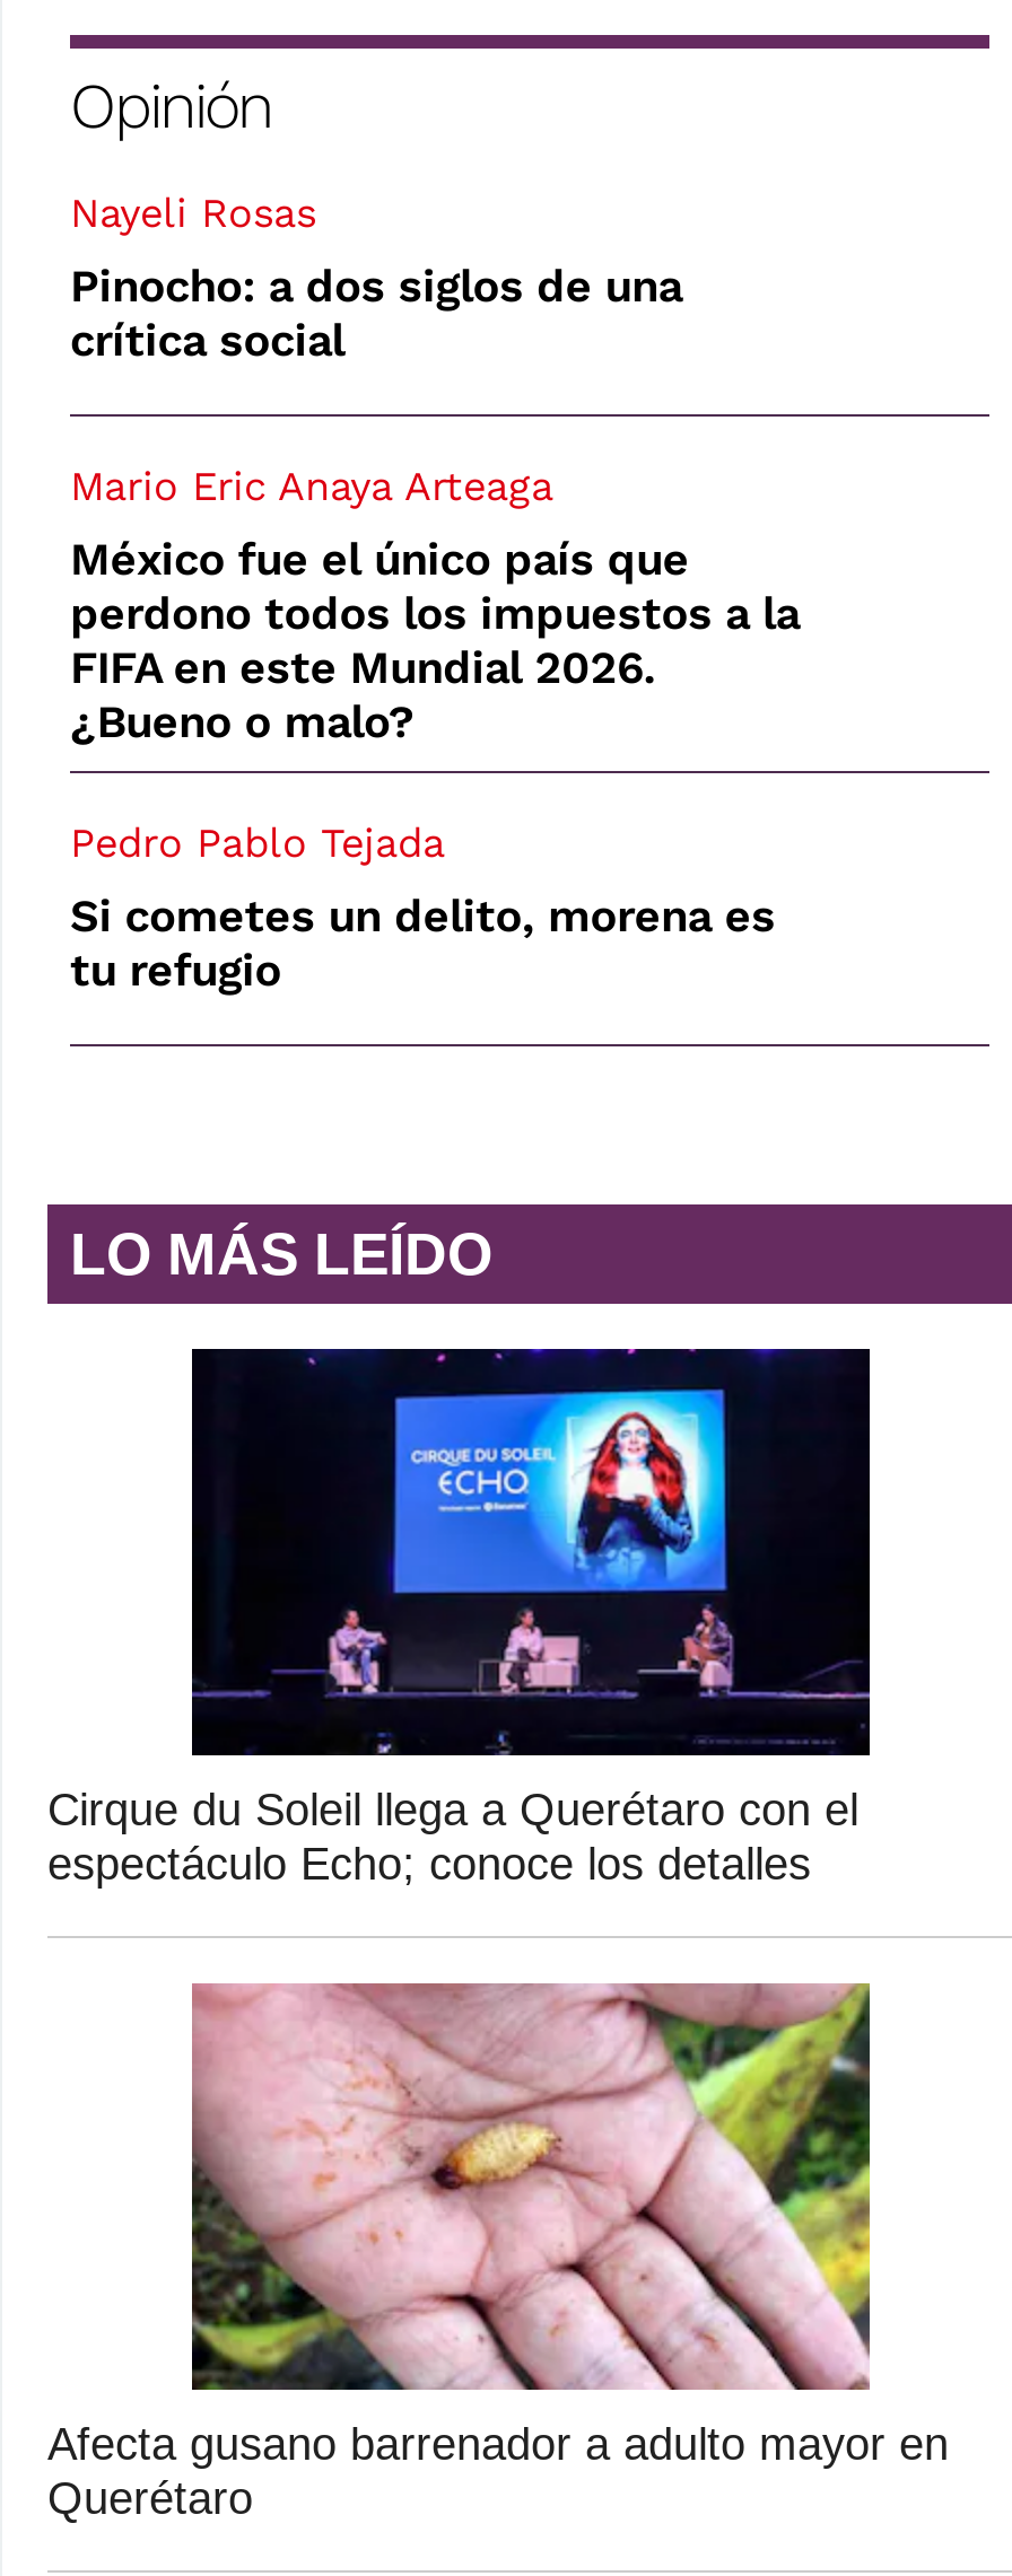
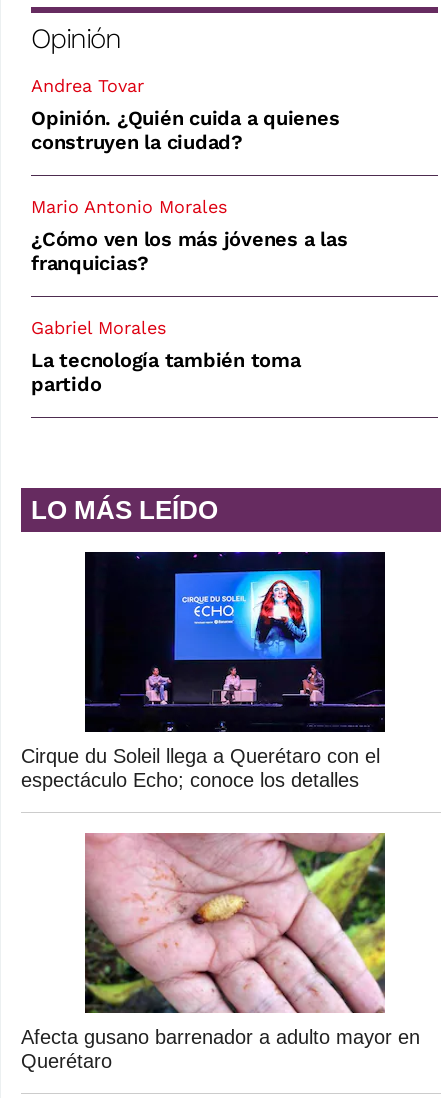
[70,189,682,367] Nayeli Rosas | Pinocho: a dos siglos de una | crítica social -> [31,75,339,154] Andrea Tovar | Opinión. ¿Quién cuida a quienes | construyen la ciudad?
[70,462,800,749] Mario Eric Anaya Arteaga | México fue el único país que | perdono todos los impuestos a la | FIFA en este Mundial 2026. | ¿Bueno o malo? -> [31,196,347,275] Mario Antonio Morales | ¿Cómo ven los más jóvenes a las | franquicias?
[70,819,775,997] Pedro Pablo Tejada | Si cometes un delito, morena es | tu refugio -> [31,317,300,396] Gabriel Morales | La tecnología también toma | partido

